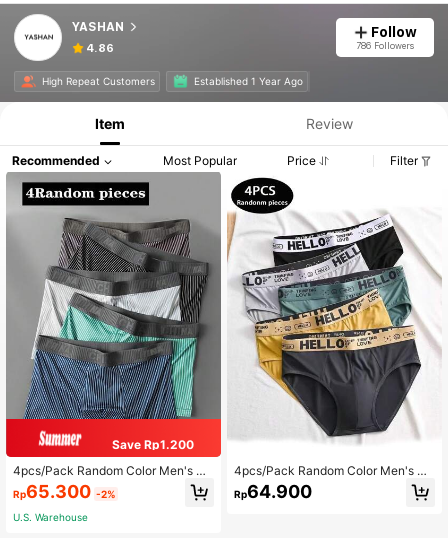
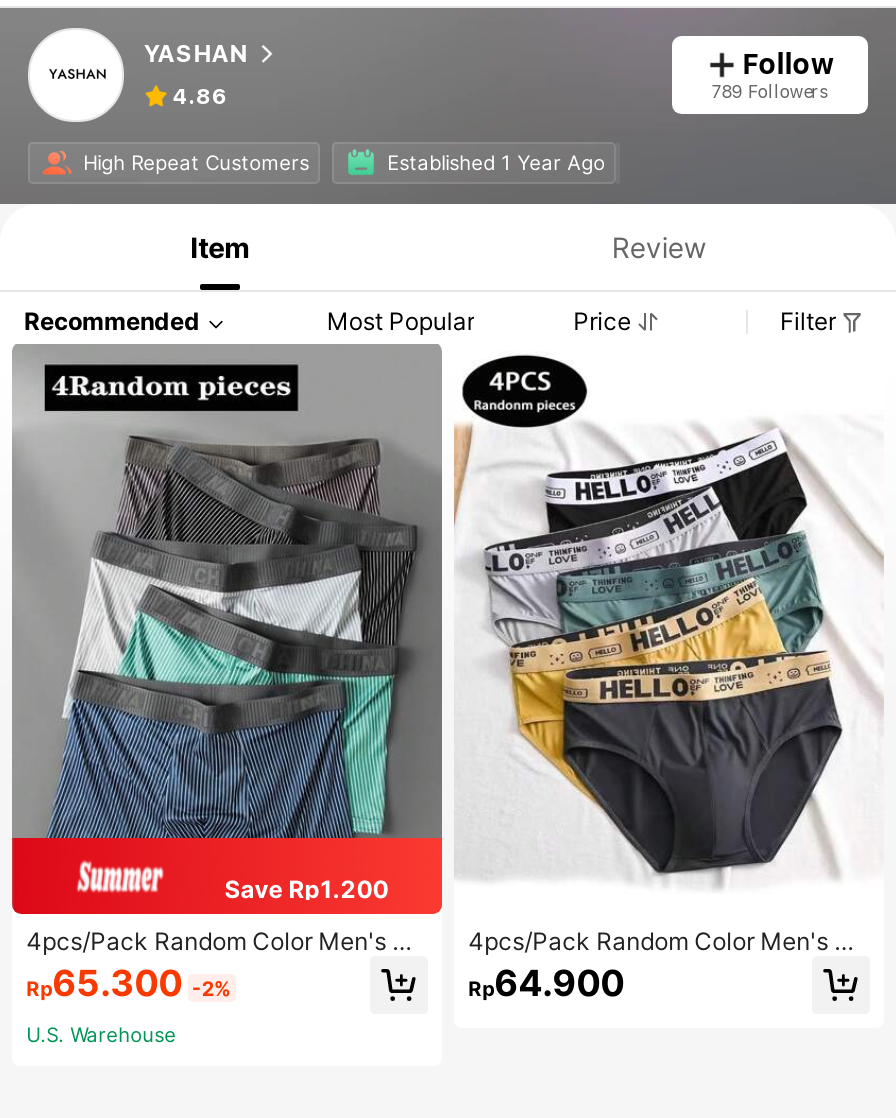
[356,40,414,51] 786 Followers -> [711,80,827,102] 789 Followers

